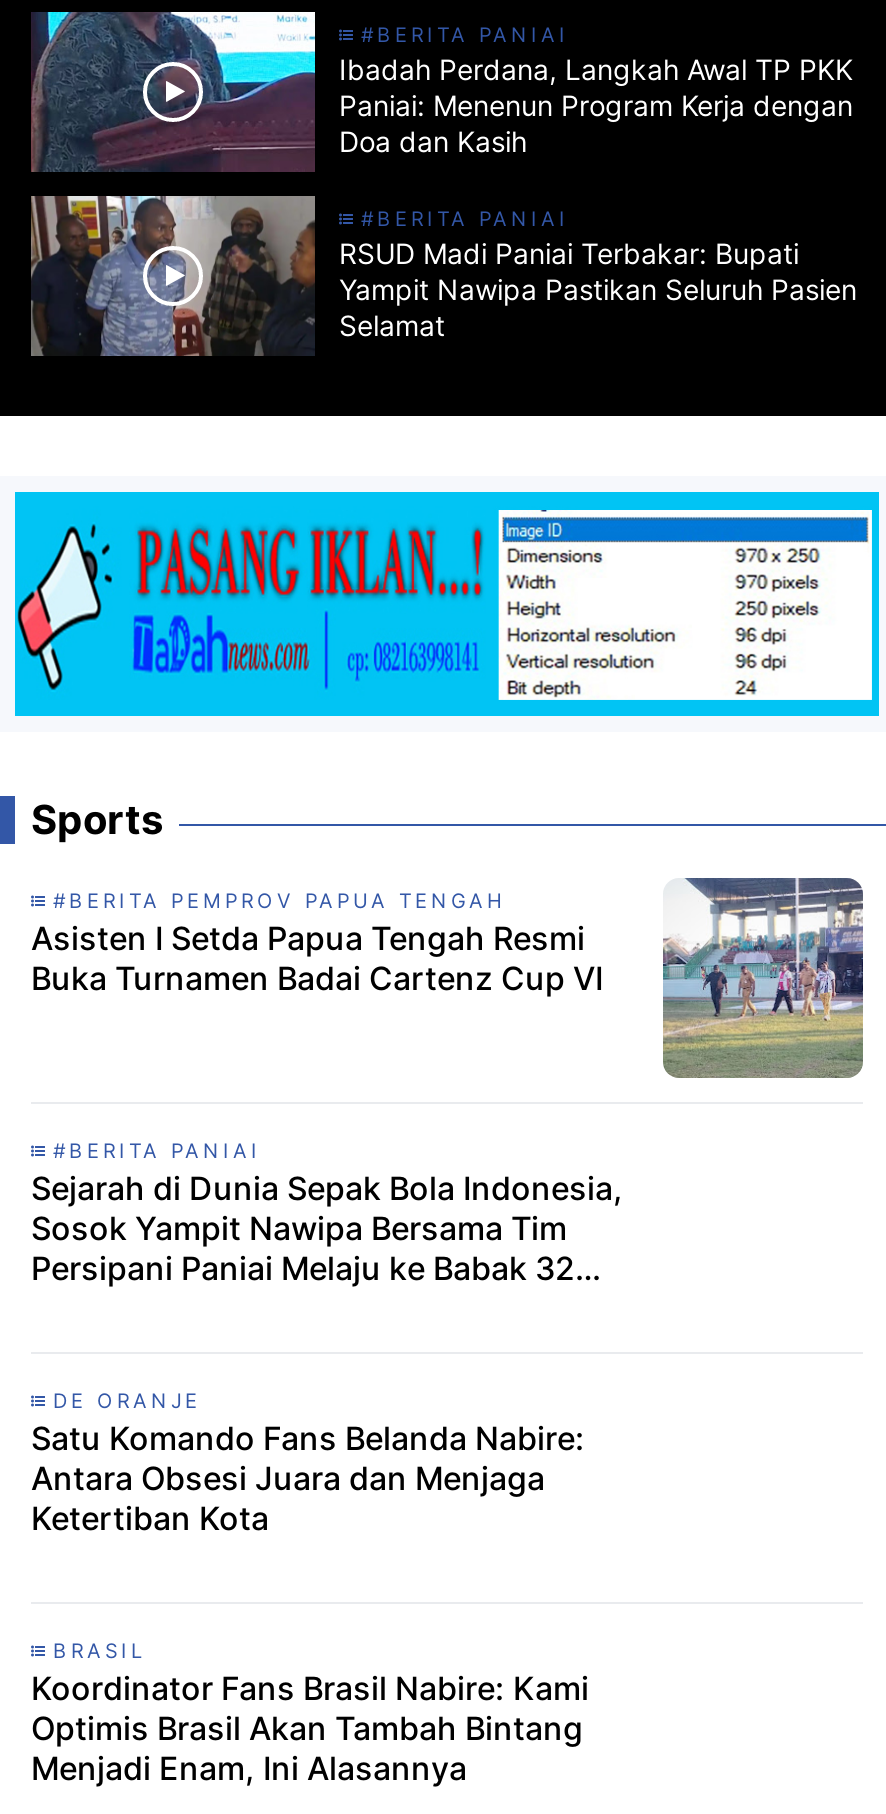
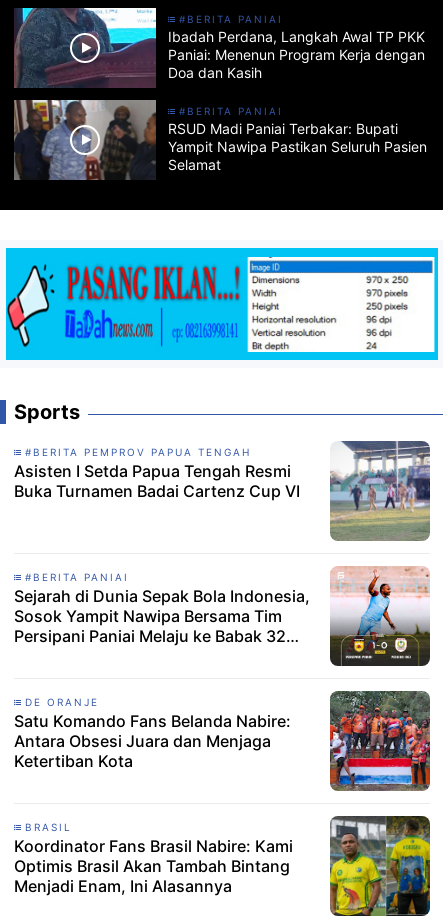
none -> [329,566,431,667] [image]
none -> [329,690,431,792] [image]
none -> [329,815,431,917] [image]

